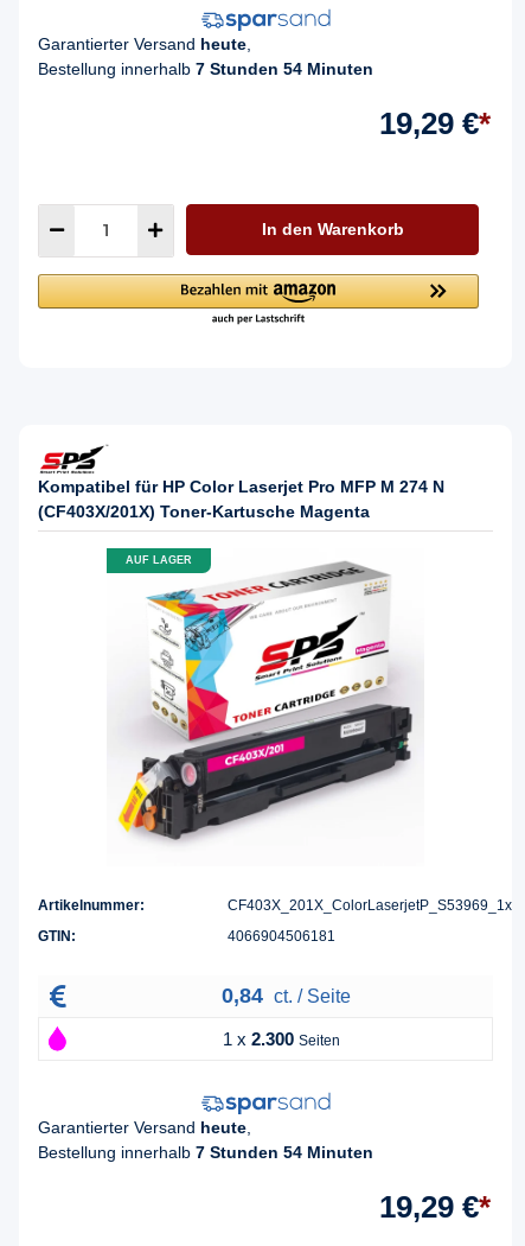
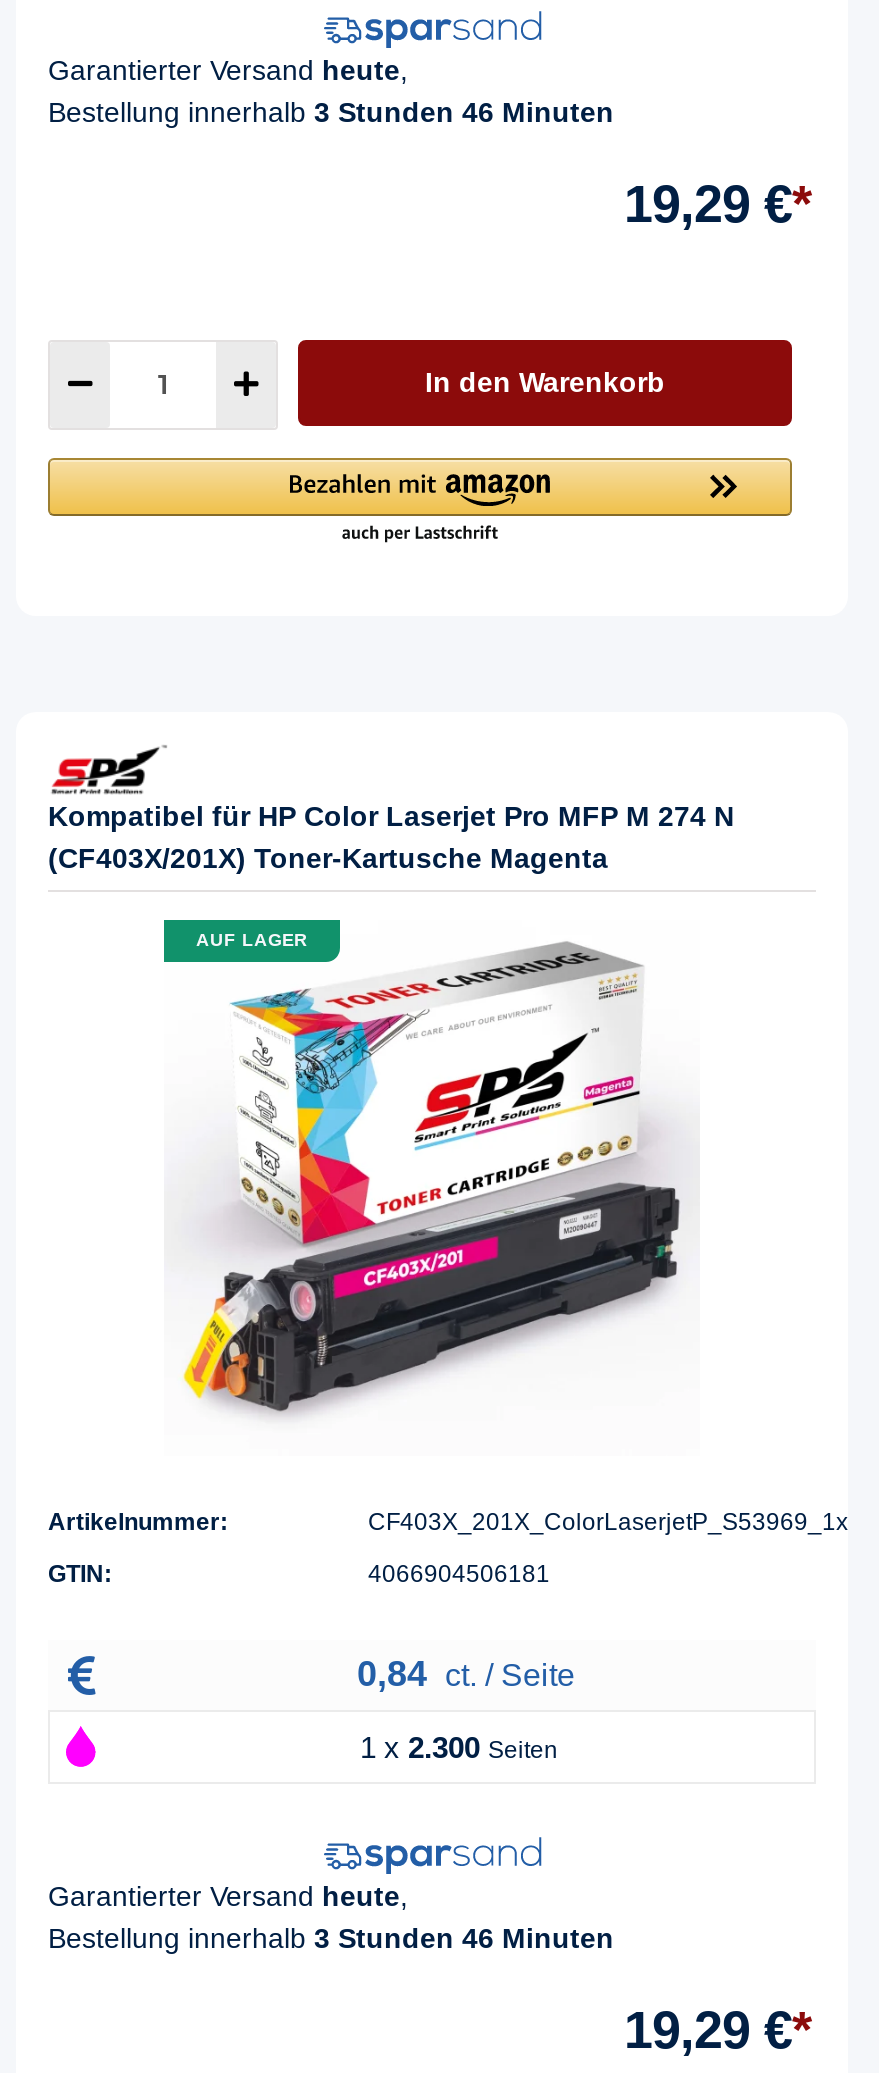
[38,59,373,78] Bestellung innerhalb 7 Stunden 54 Minuten -> [48,95,614,127] Bestellung innerhalb 3 Stunden 46 Minuten
[38,1142,373,1161] Bestellung innerhalb 7 Stunden 54 Minuten -> [48,1921,614,1953] Bestellung innerhalb 3 Stunden 46 Minuten

